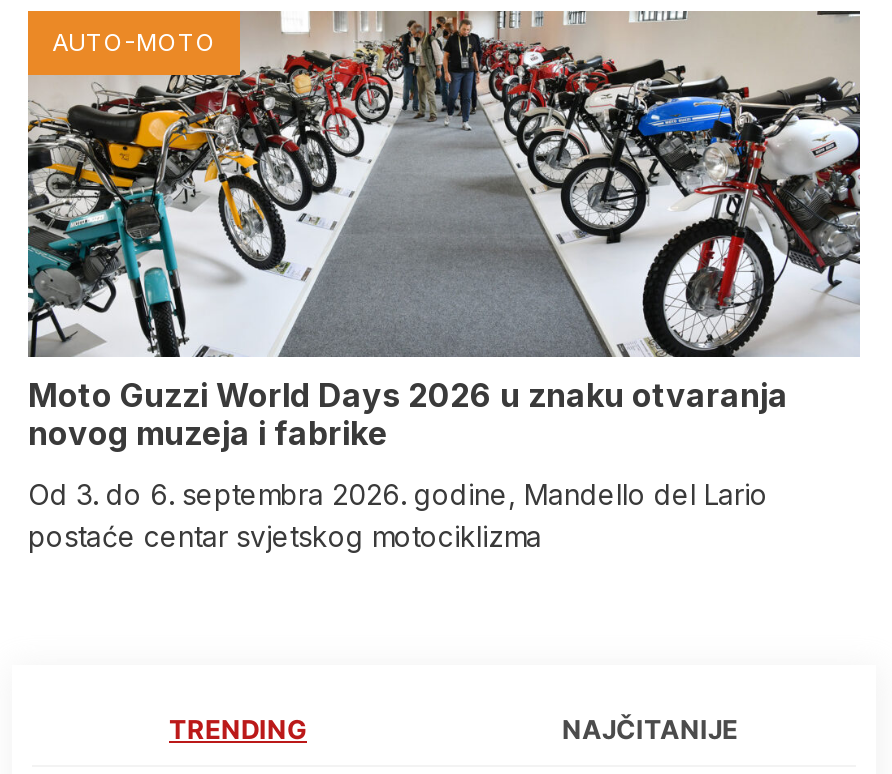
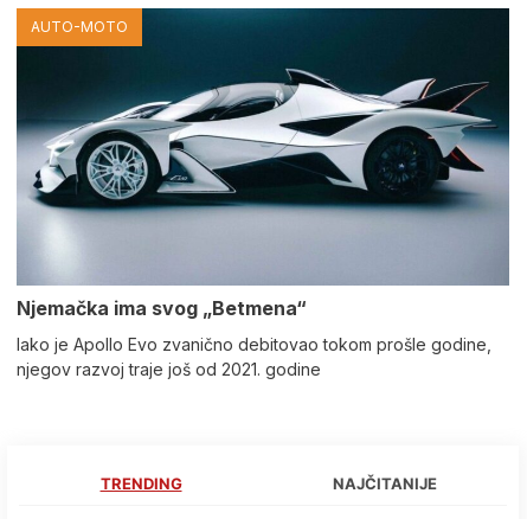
[26,10,862,454] [image] | Moto Guzzi World Days 2026 u znaku otvaranja | novog muzeja i fabrike -> [15,7,510,320] [image] | Njemačka ima svog „Betmena“
[28,478,768,554] Od 3. do 6. septembra 2026. godine, Mandello del Lario | postaće centar svjetskog motociklizma -> [17,335,491,380] Iako je Apollo Evo zvanično debitovao tokom prošle godine, | njegov razvoj traje još od 2021. godine

